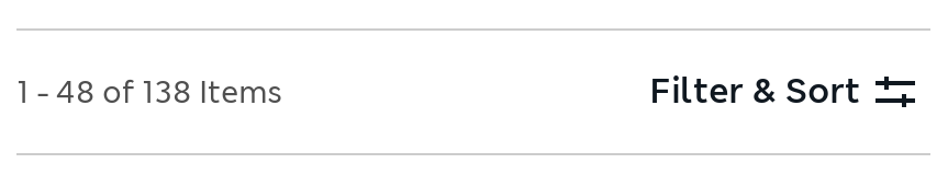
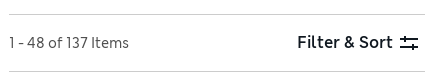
[16,71,282,110] 1 - 48 of 138 Items -> [9,33,129,51] 1 - 48 of 137 Items

